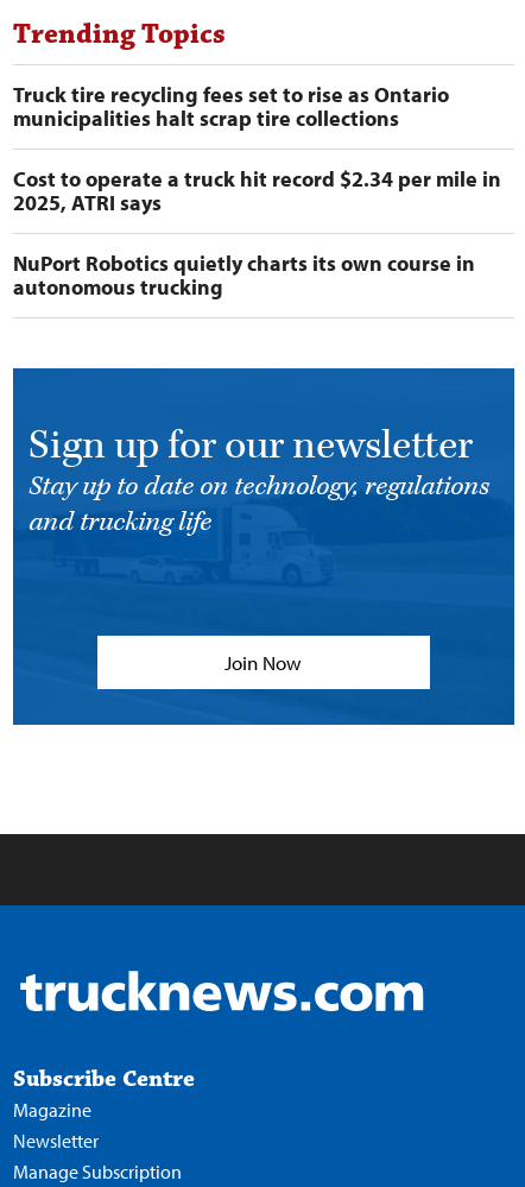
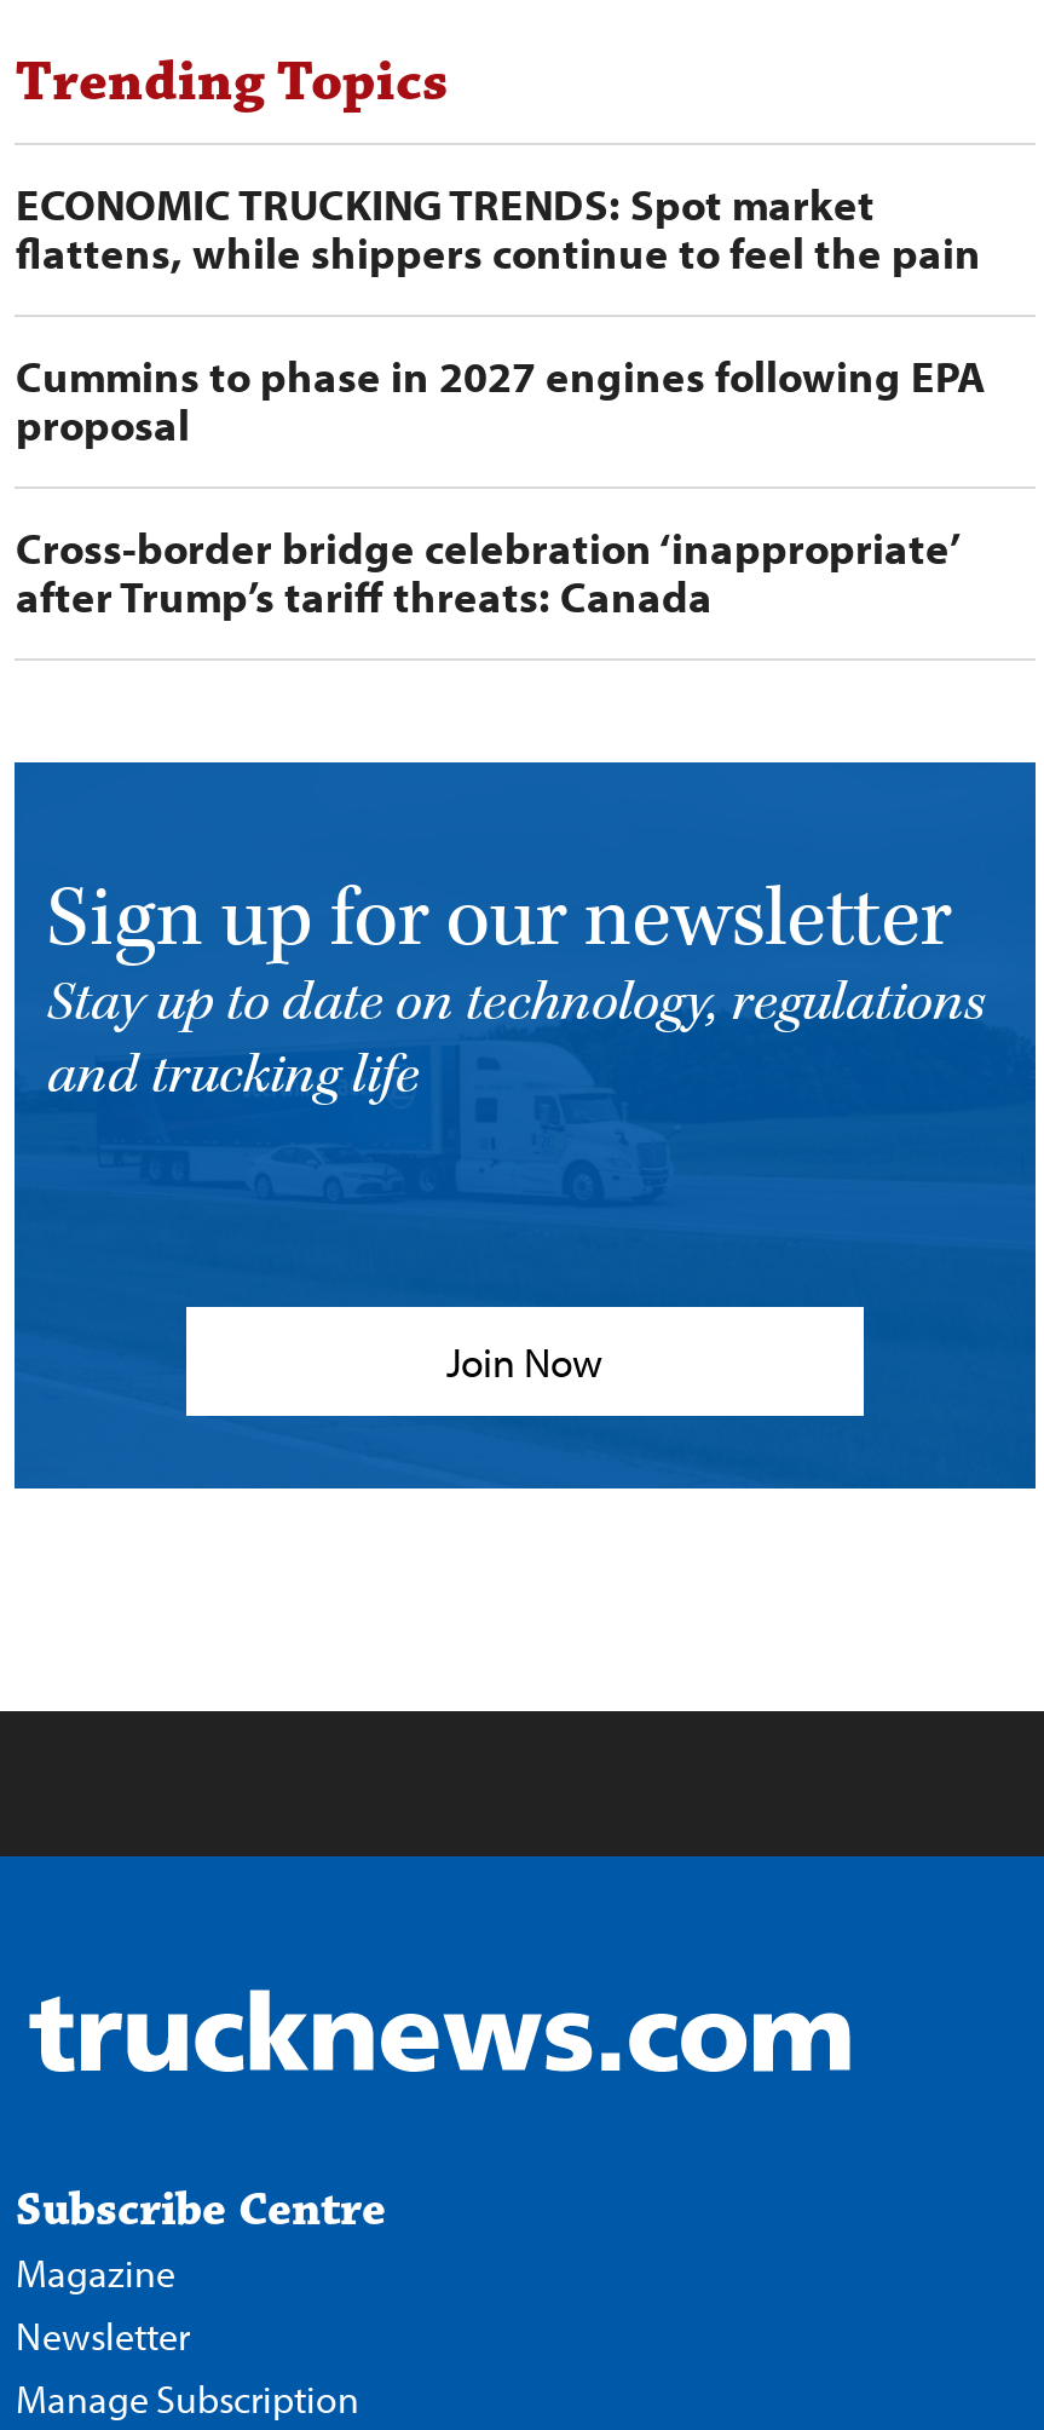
[14,81,449,132] Truck tire recycling fees set to rise as Ontario | municipalities halt scrap tire collections -> [15,177,981,281] ECONOMIC TRUCKING TRENDS: Spot market | flattens, while shippers continue to feel the pain
[14,165,502,216] Cost to operate a truck hit record $2.34 per mile in | 2025, ATRI says -> [15,349,986,453] Cummins to phase in 2027 engines following EPA | proposal
[14,250,476,301] NuPort Robotics quietly charts its own course in | autonomous trucking -> [15,521,959,625] Cross-border bridge celebration ‘inappropriate’ | after Trump’s tariff threats: Canada

